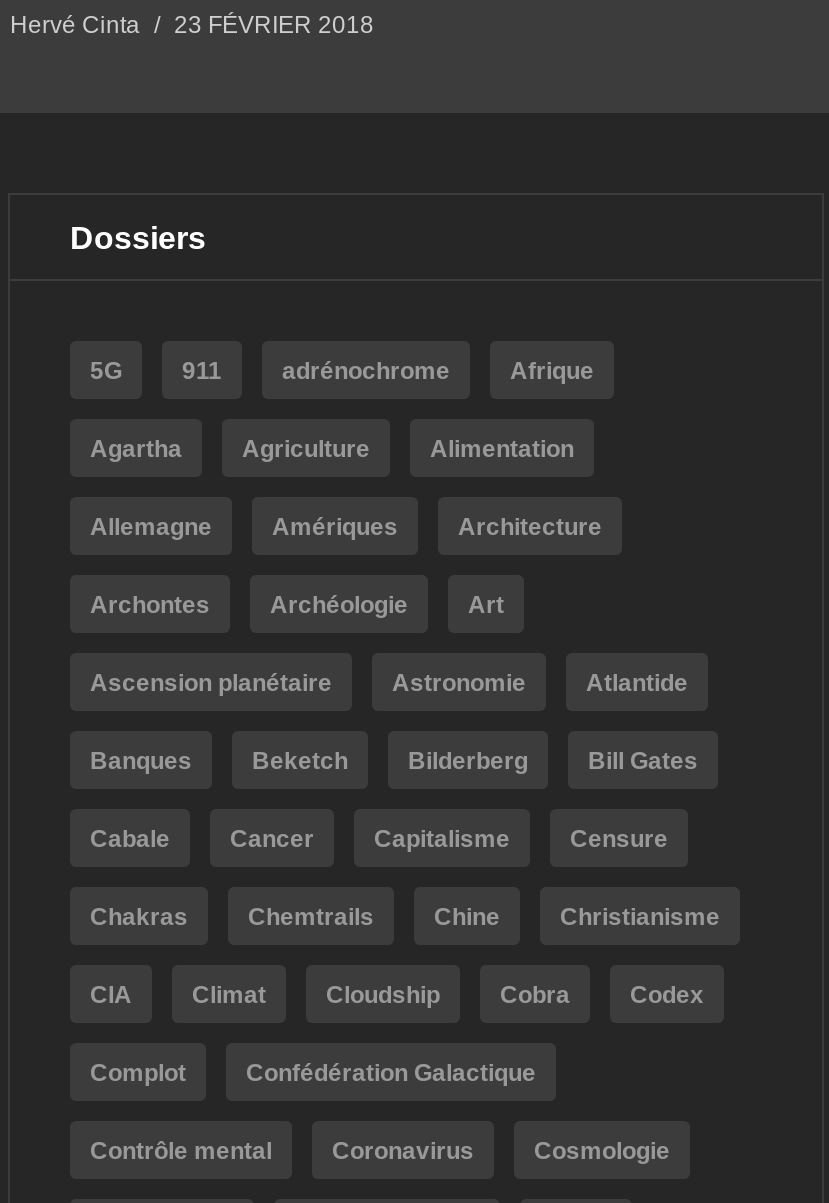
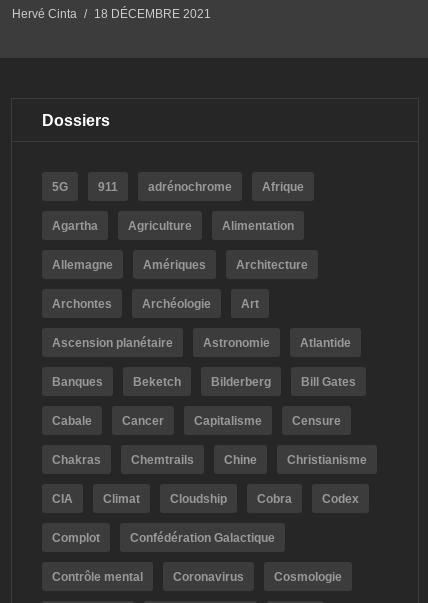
[10,12,374,40] Hervé Cinta 23 FÉVRIER 2018 -> [12,7,211,21] Hervé Cinta 18 DÉCEMBRE 2021

